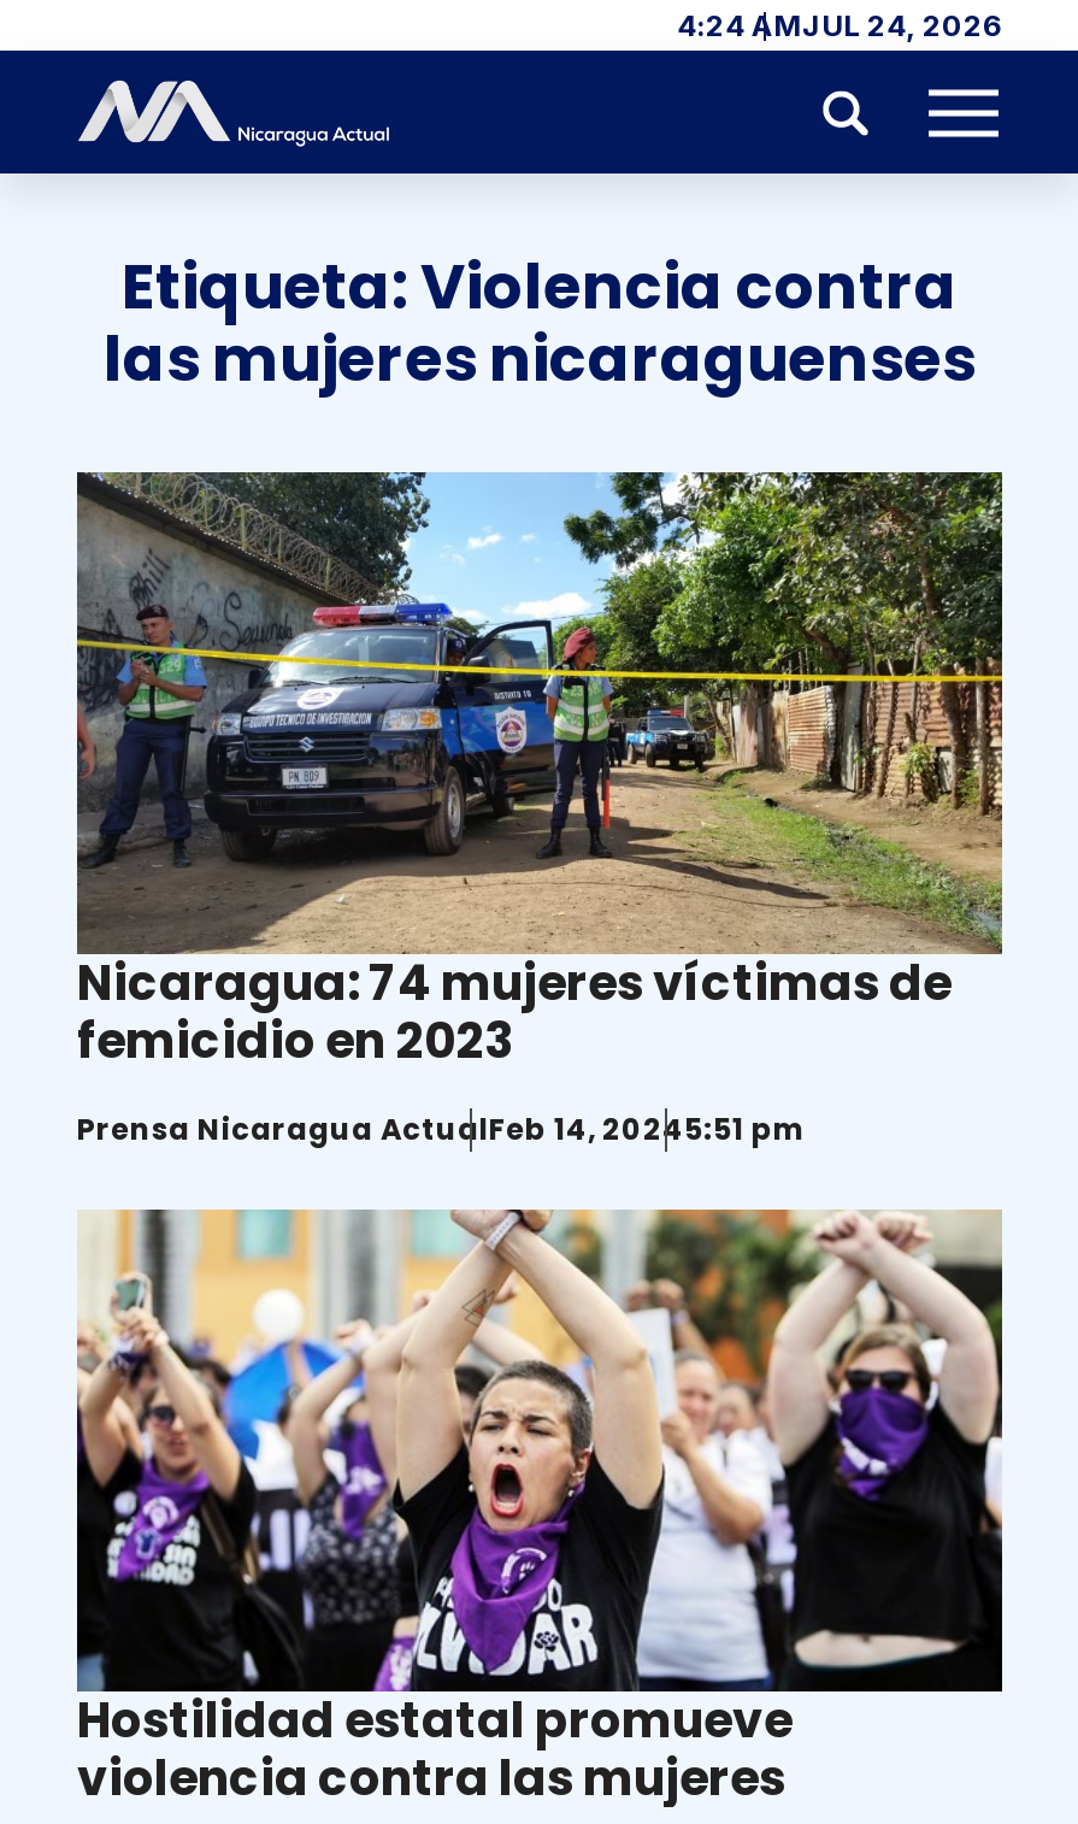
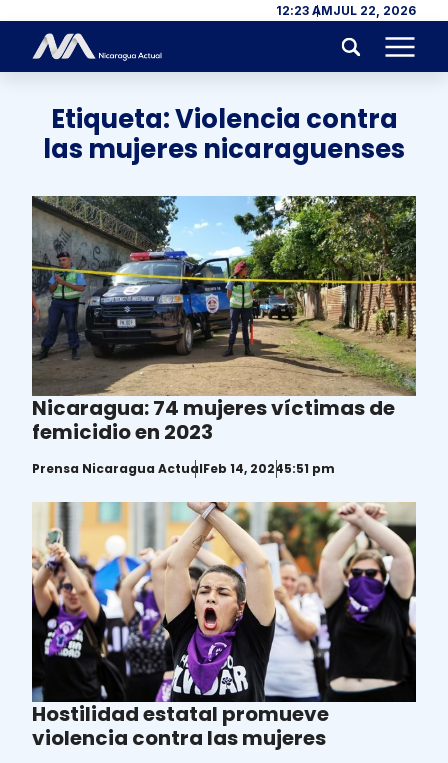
[677,6,1002,42] 4:24 AMJUL 24, 2026 -> [276,3,416,18] 12:23 AMJUL 22, 2026

